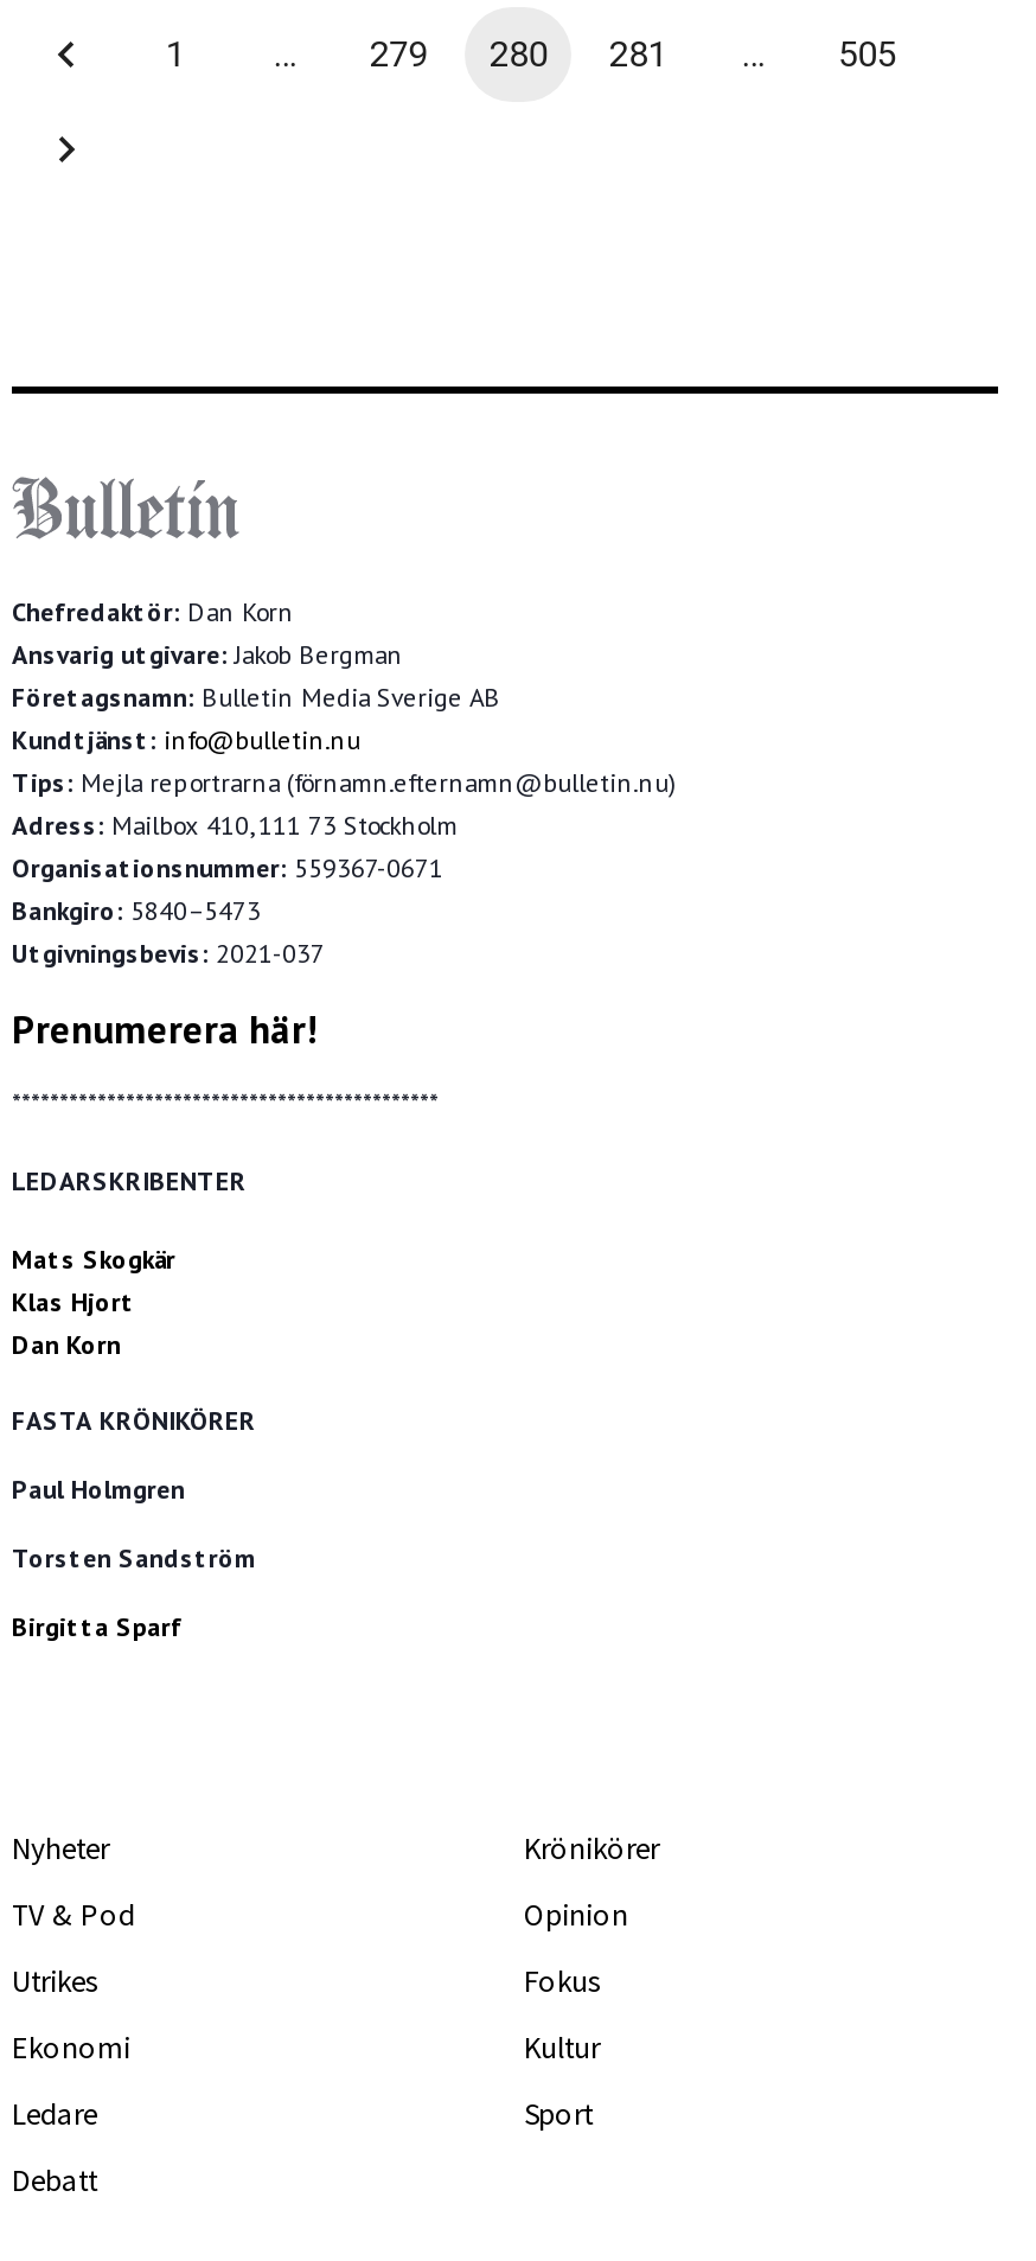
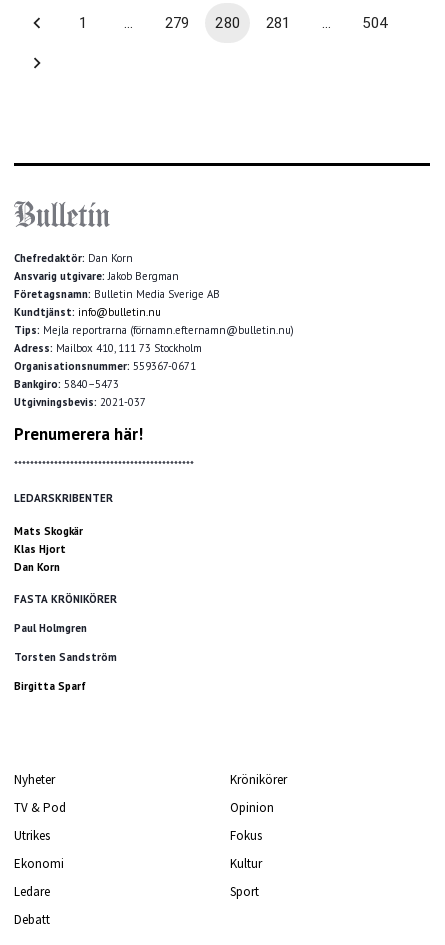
[838,32,896,75] 505 -> [362,13,387,31] 504

